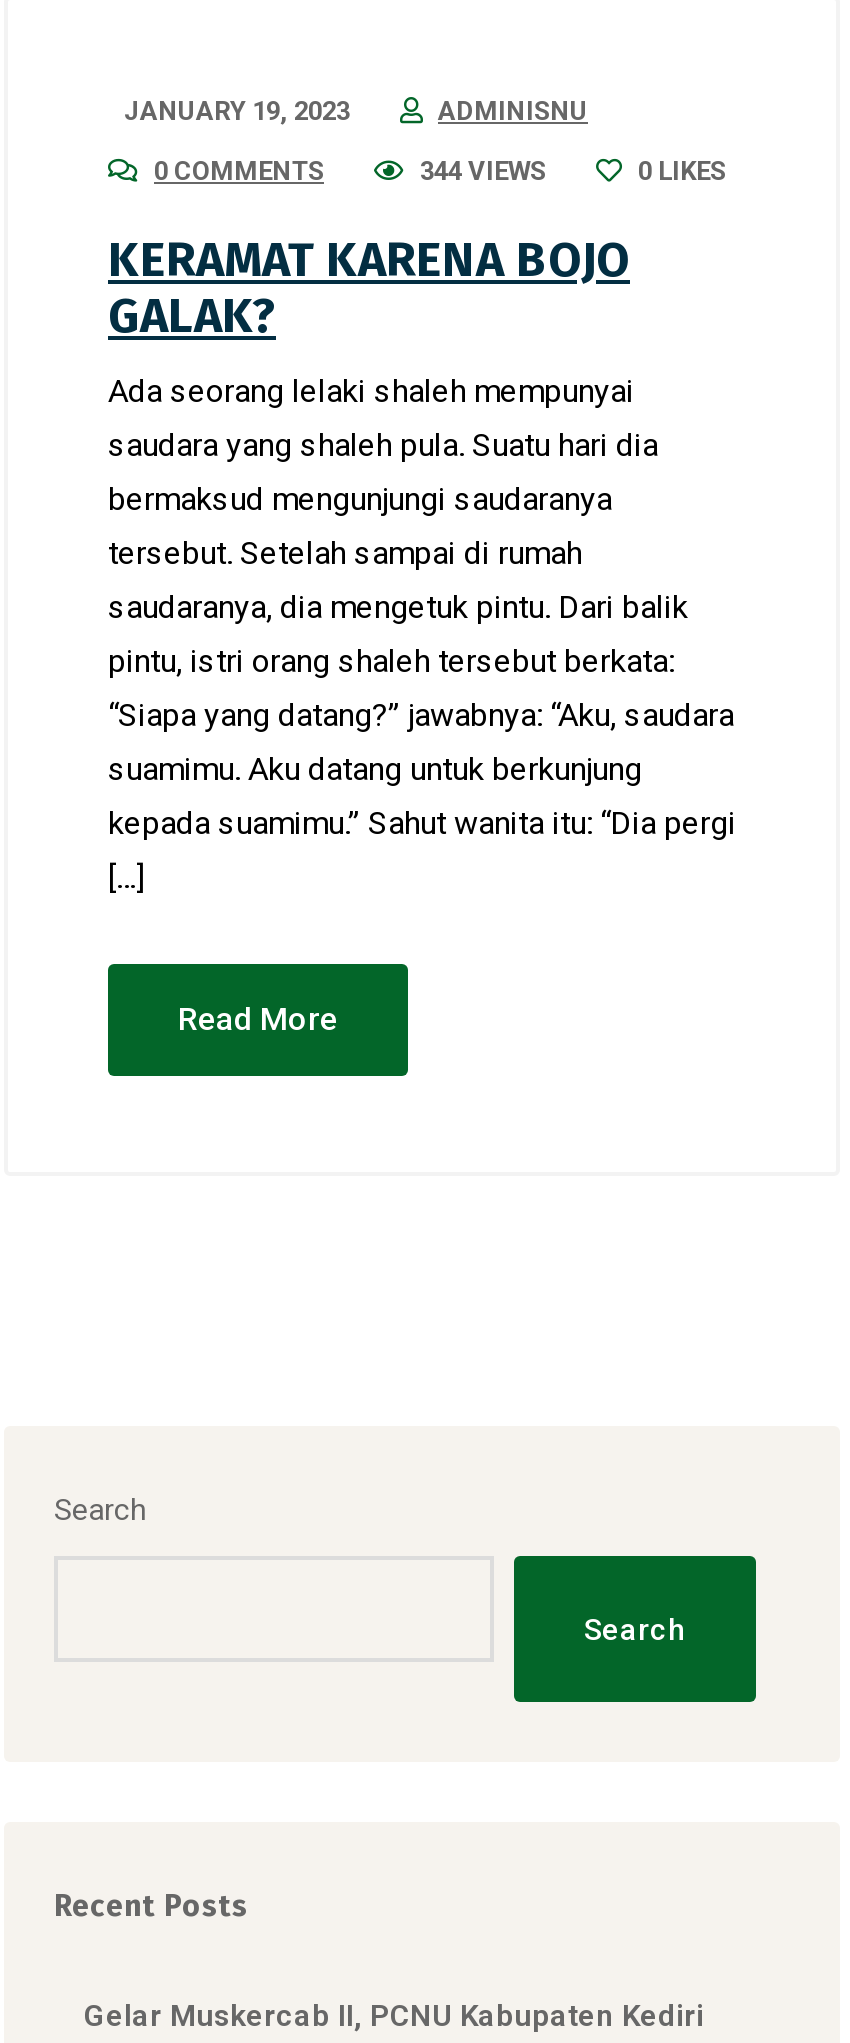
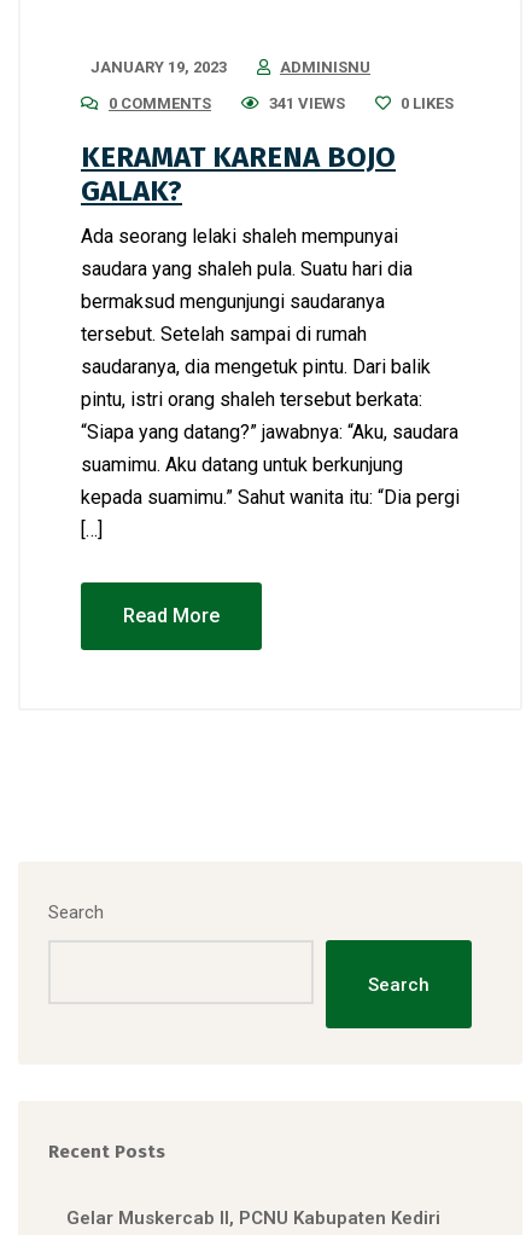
[420,156,546,186] 344 VIEWS -> [269,94,345,112] 341 VIEWS

